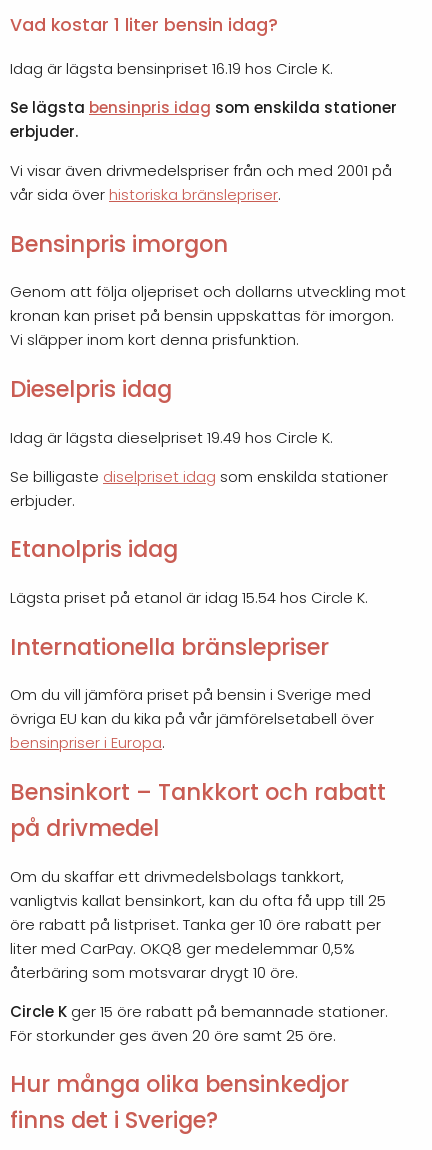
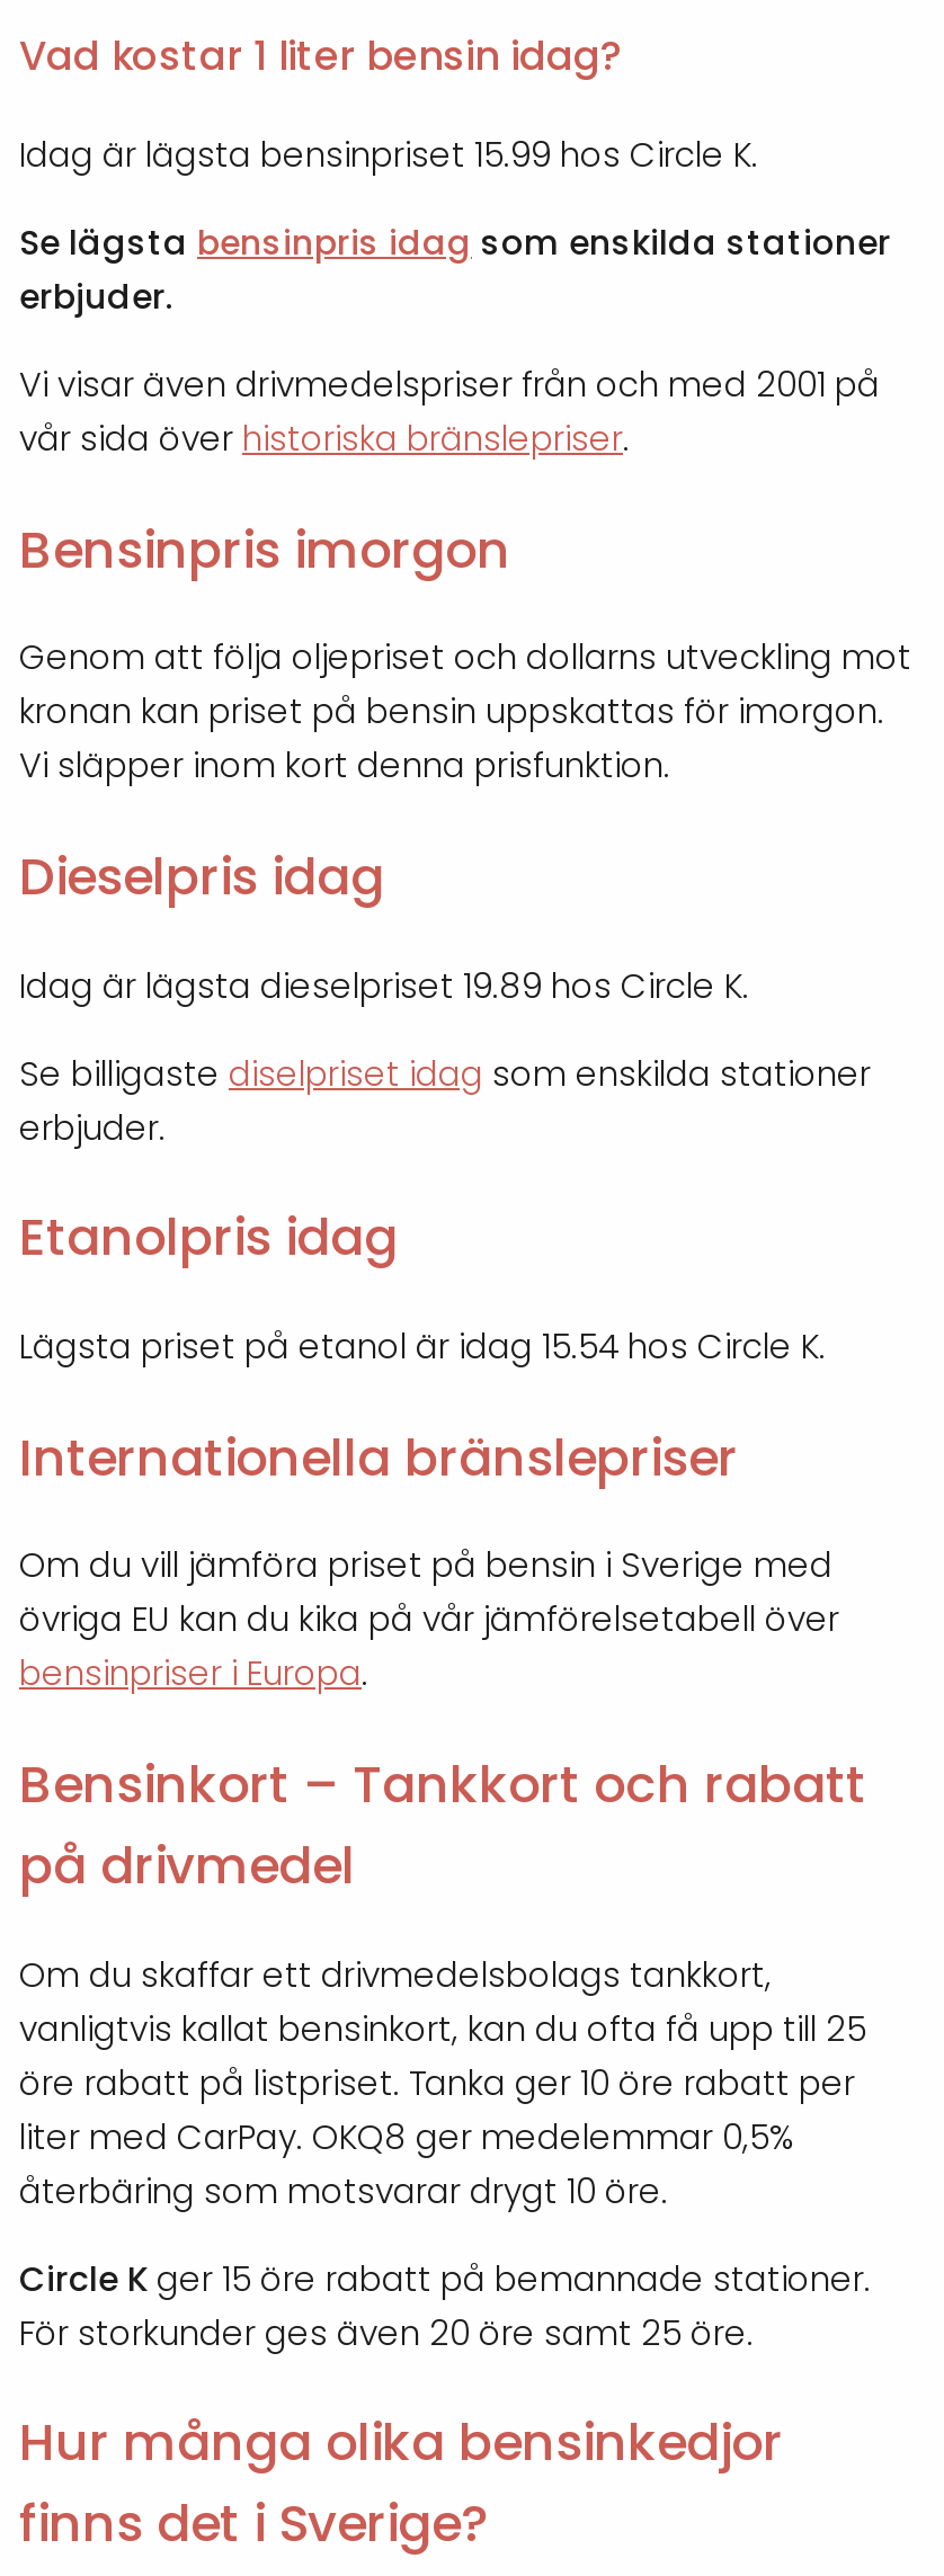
[10,58,333,79] Idag är lägsta bensinpriset 16.19 hos Circle K. -> [19,131,758,178] Idag är lägsta bensinpriset 15.99 hos Circle K.
[10,427,333,448] Idag är lägsta dieselpriset 19.49 hos Circle K. -> [19,961,749,1009] Idag är lägsta dieselpriset 19.89 hos Circle K.

